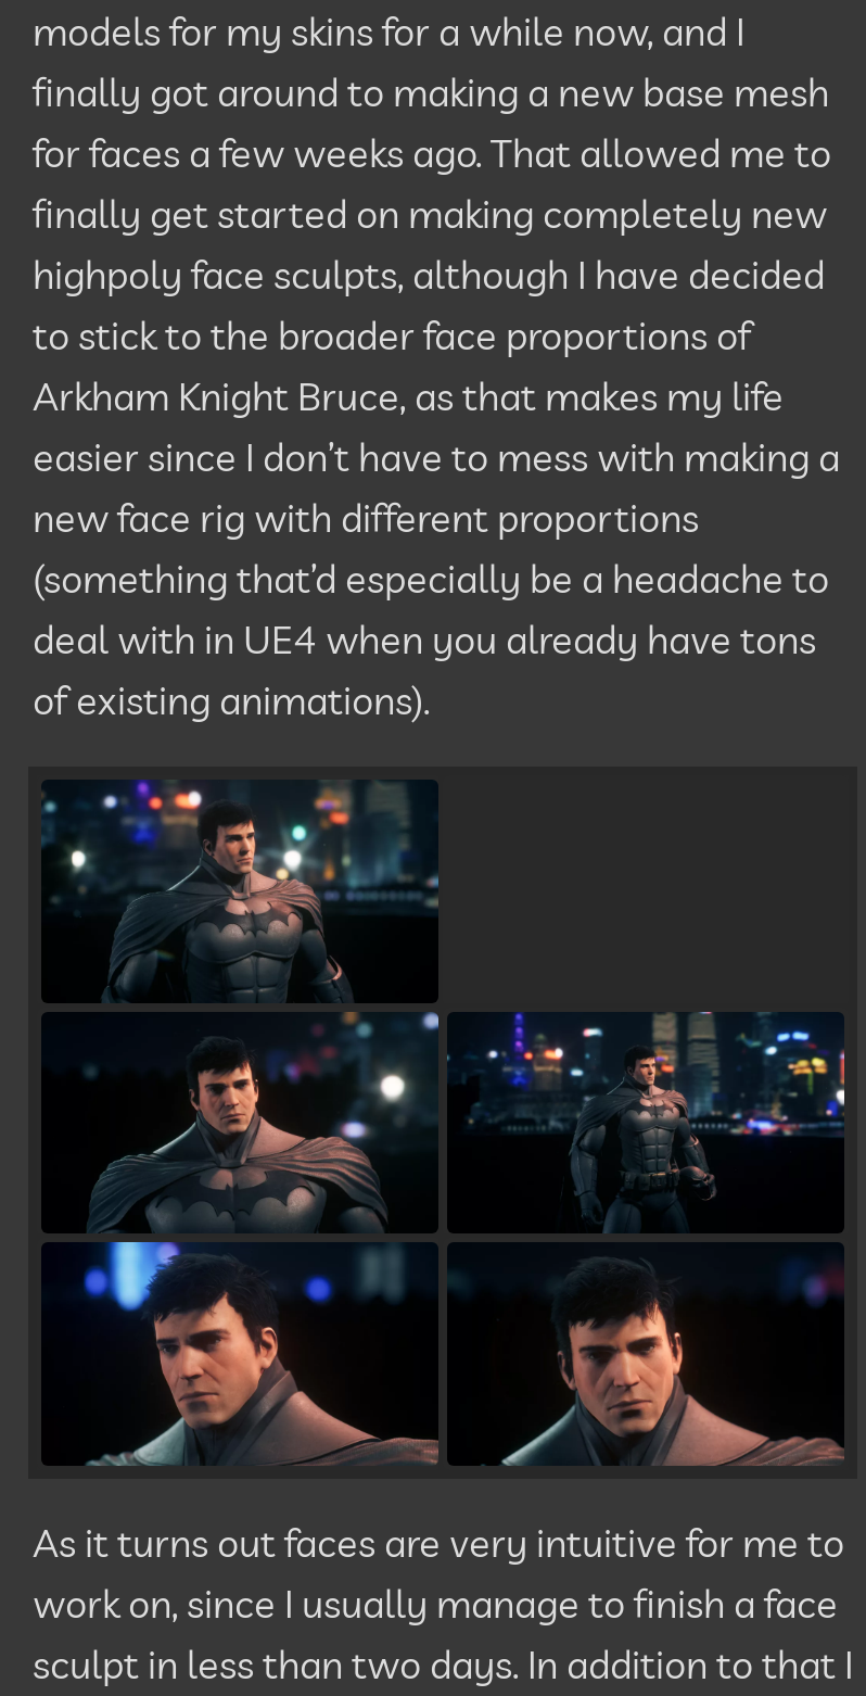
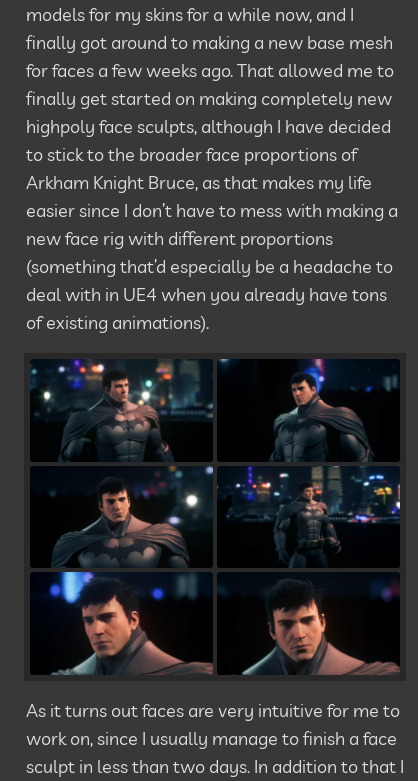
none -> [217,358,400,462] [image]

